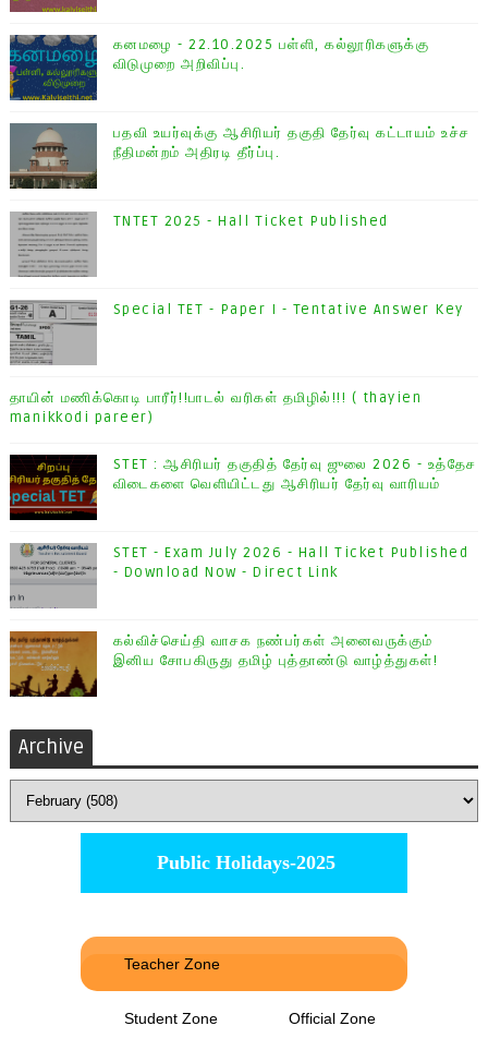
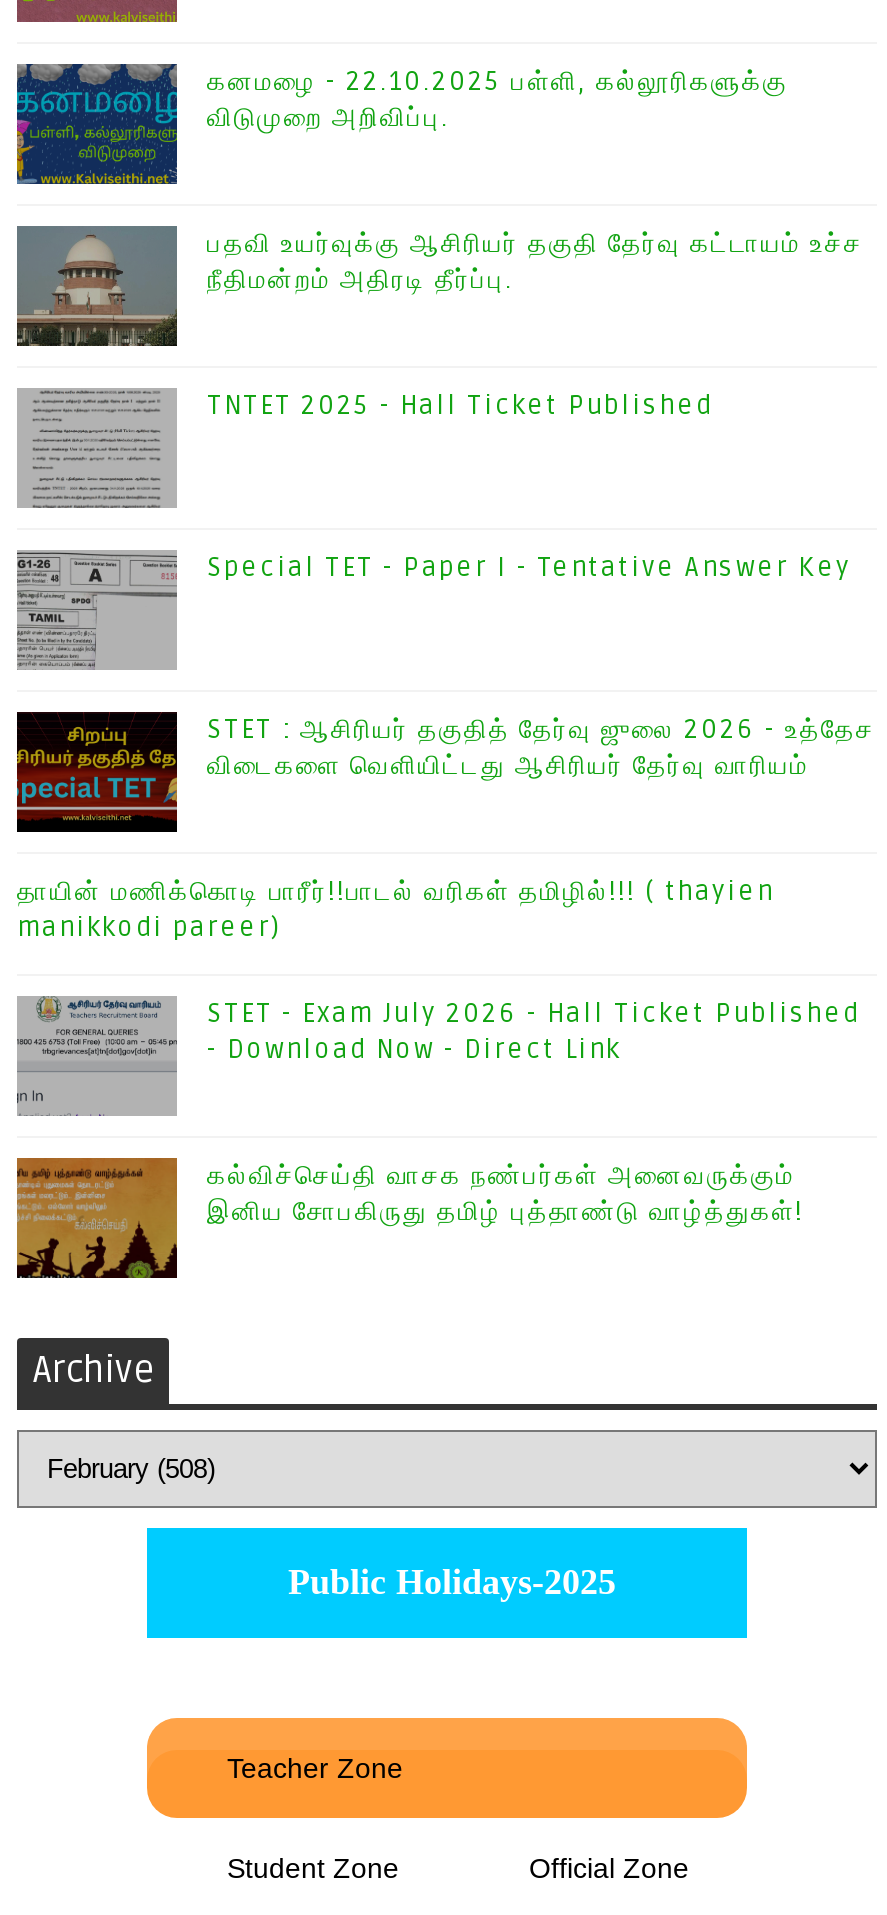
moved [10,390,422,427] -> [17,877,774,945]: தாயின் மணிக்கொடி பாரீர்!!பாடல் வரிகள் தமிழில்!!! ( thayien | manikkodi pareer)
moved [9,455,477,520] -> [15,712,875,832]: [image] | STET : ஆசிரியர் தகுதித் தேர்வு ஜுலை 2026 - உத்தேச | விடைகளை வெளியிட்டது ஆசிரியர் தேர்வு வாரியம்

